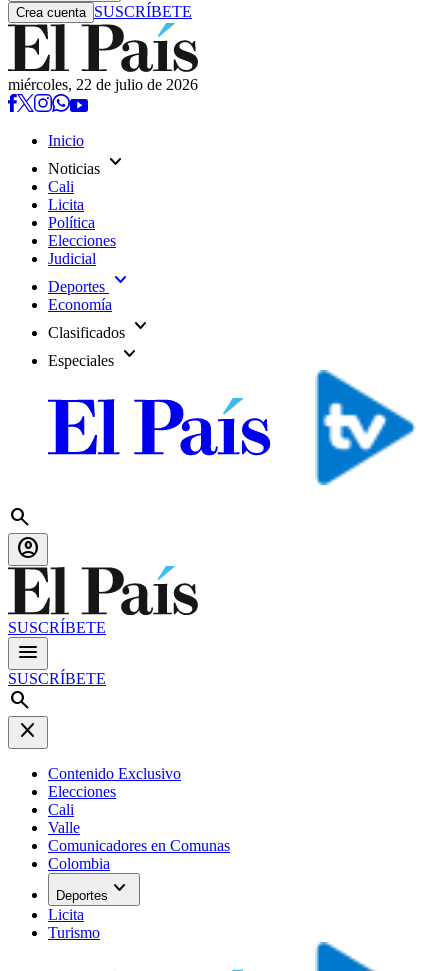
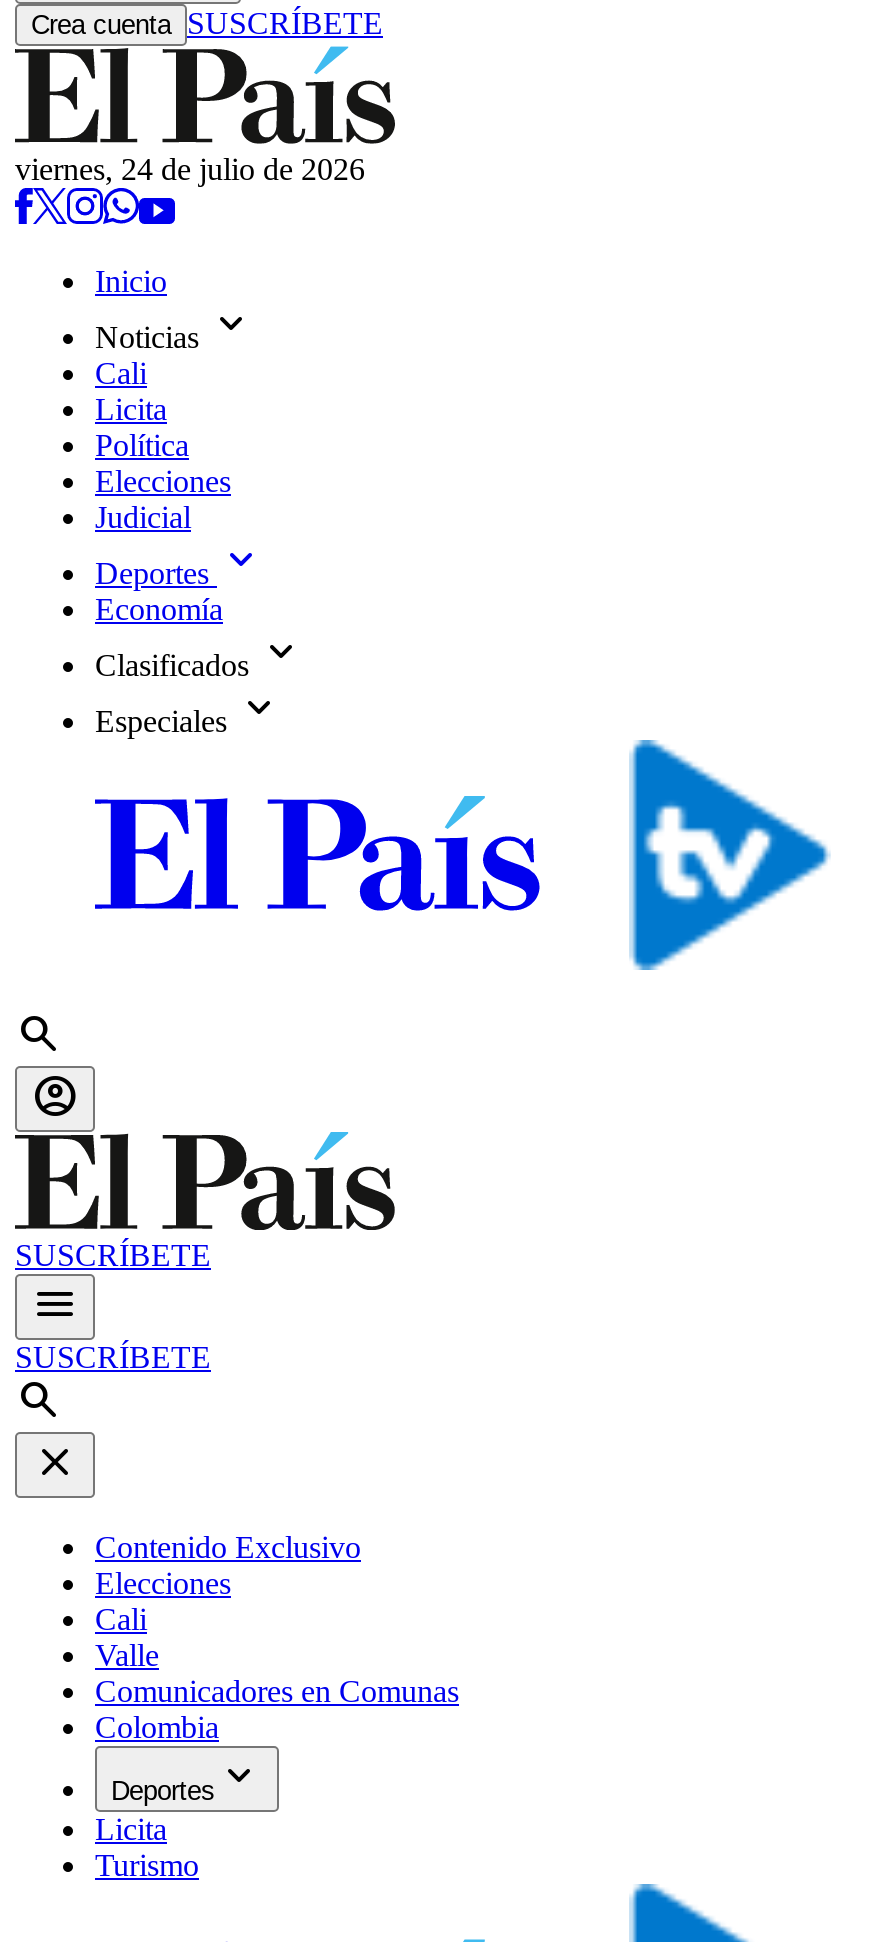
[8,76,198,93] miércoles, 22 de julio de 2026 -> [15,152,365,186] viernes, 24 de julio de 2026

